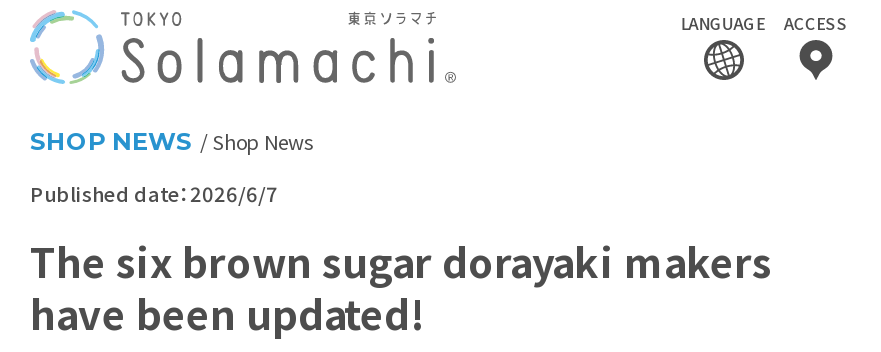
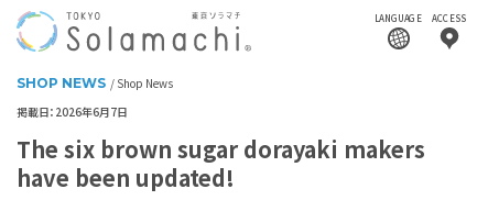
[30,178,278,208] Published date：2026/6/7 -> [17,103,128,120] 掲載日：2026年6月7日

